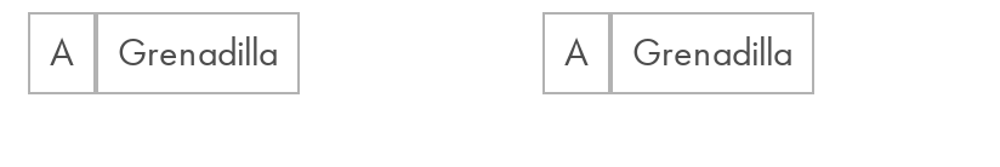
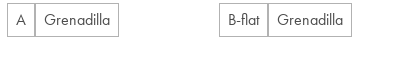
[564,29,589,75] A -> [228,10,259,29] B-flat

